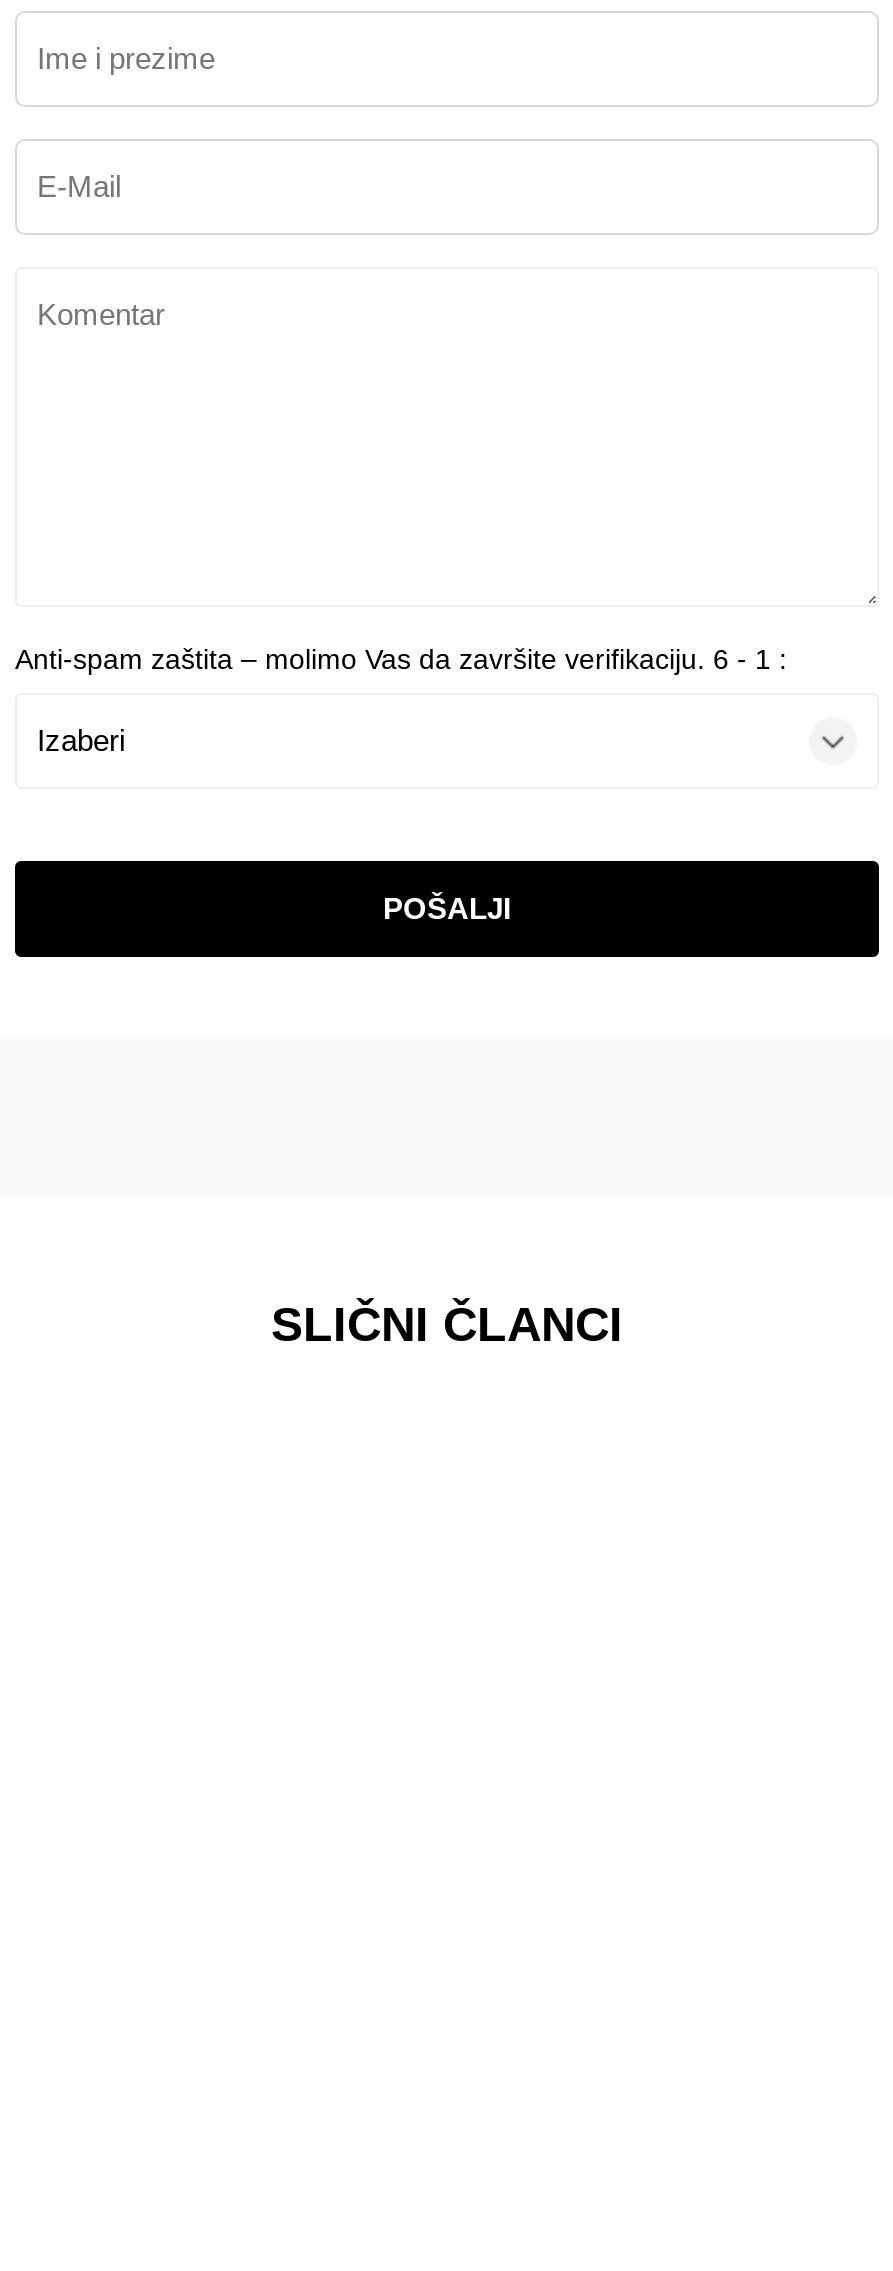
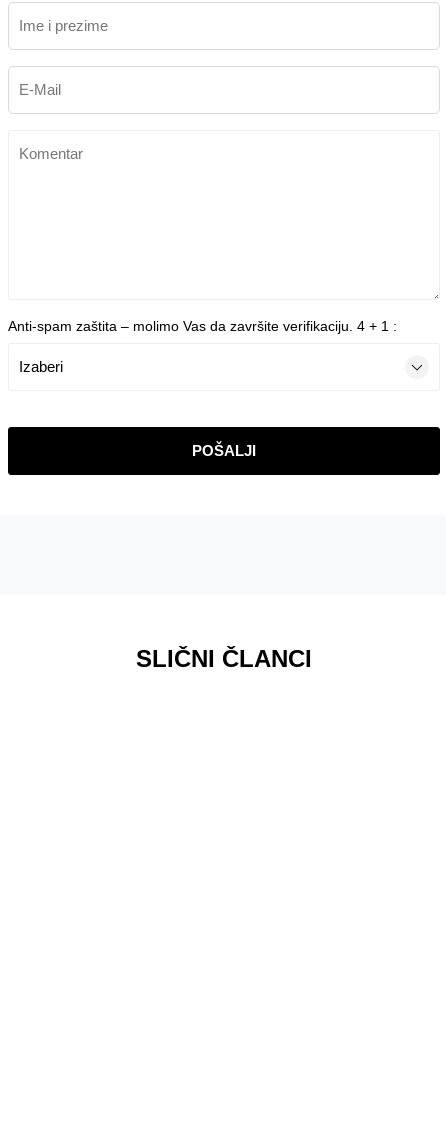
[15,643,787,675] Anti‑spam zaštita – molimo Vas da završite verifikaciju. 6 - 1 : -> [8,318,397,334] Anti‑spam zaštita – molimo Vas da završite verifikaciju. 4 + 1 :

